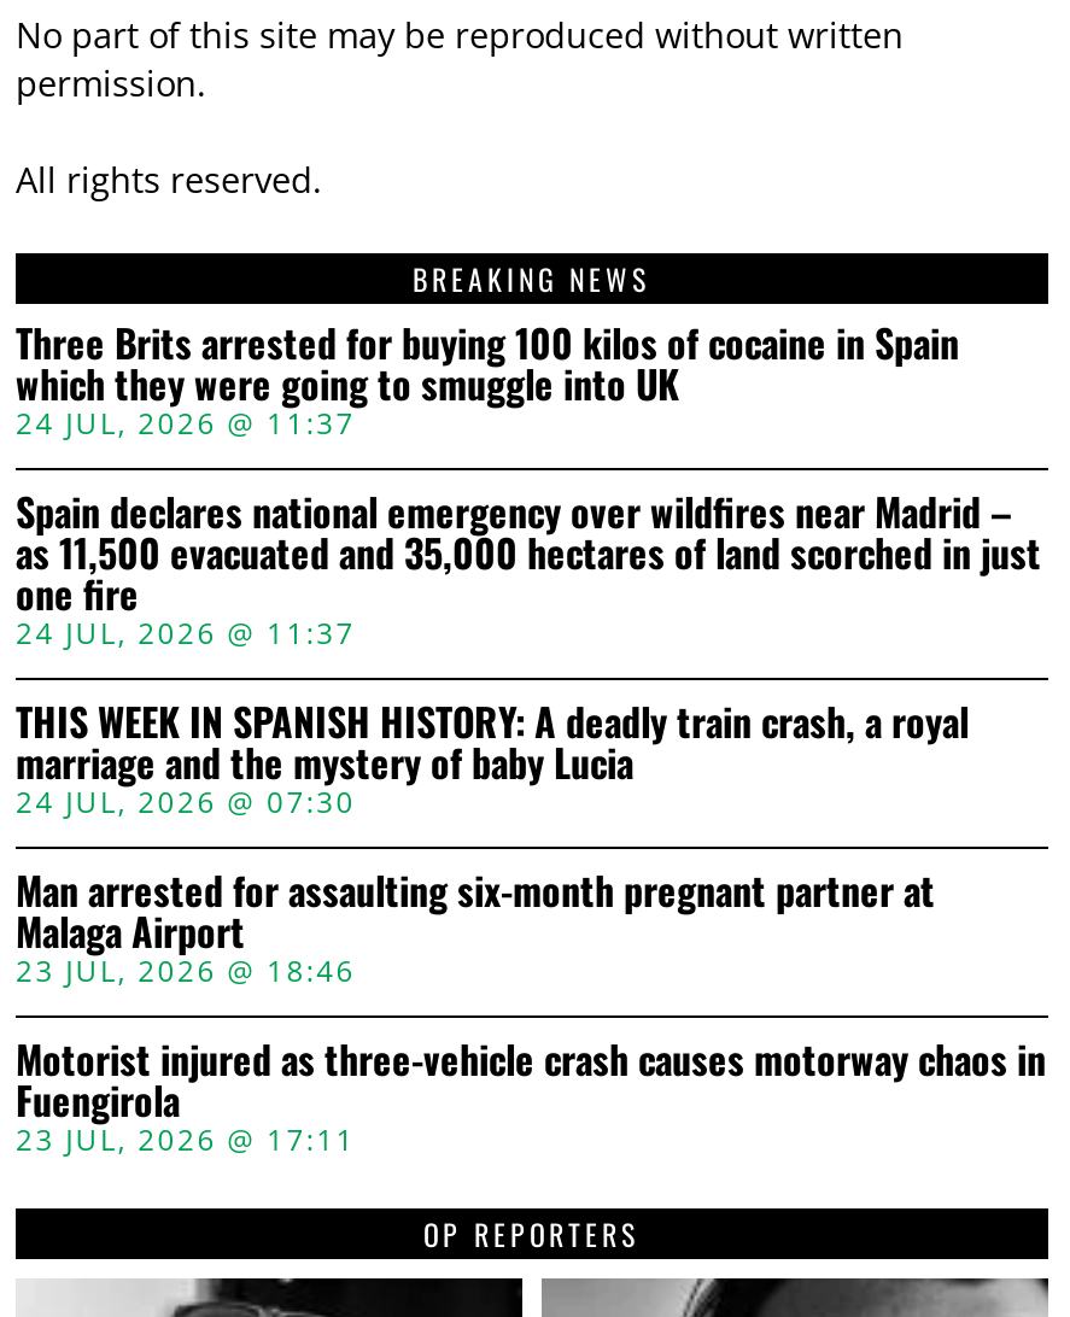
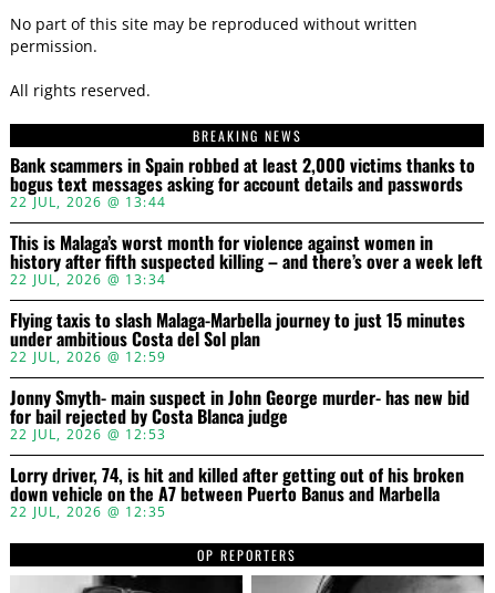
[16,314,959,444] Three Brits arrested for buying 100 kilos of cocaine in Spain | which they were going to smuggle into UK | 24 JUL, 2026 @ 11:37 -> [10,152,475,211] Bank scammers in Spain robbed at least 2,000 victims thanks to | bogus text messages asking for account details and passwords | 22 JUL, 2026 @ 13:44
[16,482,1041,654] Spain declares national emergency over wildfires near Madrid – | as 11,500 evacuated and 35,000 hectares of land scorched in just | one fire | 24 JUL, 2026 @ 11:37 -> [10,229,483,289] This is Malaga’s worst month for violence against women in | history after fifth suspected killing – and there’s over a week left | 22 JUL, 2026 @ 13:34
[16,692,969,823] THIS WEEK IN SPANISH HISTORY: A deadly train crash, a royal | marriage and the mystery of baby Lucia | 24 JUL, 2026 @ 07:30 -> [10,306,465,366] Flying taxis to slash Malaga-Marbella journey to just 15 minutes | under ambitious Costa del Sol plan | 22 JUL, 2026 @ 12:59
[16,861,935,991] Man arrested for assaulting six-month pregnant partner at | Malaga Airport | 23 JUL, 2026 @ 18:46 -> [10,384,470,444] Jonny Smyth- main suspect in John George murder- has new bid | for bail rejected by Costa Blanca judge | 22 JUL, 2026 @ 12:53
[16,1030,1046,1160] Motorist injured as three-vehicle crash causes motorway chaos in | Fuengirola | 23 JUL, 2026 @ 17:11 -> [10,461,464,521] Lorry driver, 74, is hit and killed after getting out of his broken | down vehicle on the A7 between Puerto Banus and Marbella | 22 JUL, 2026 @ 12:35

